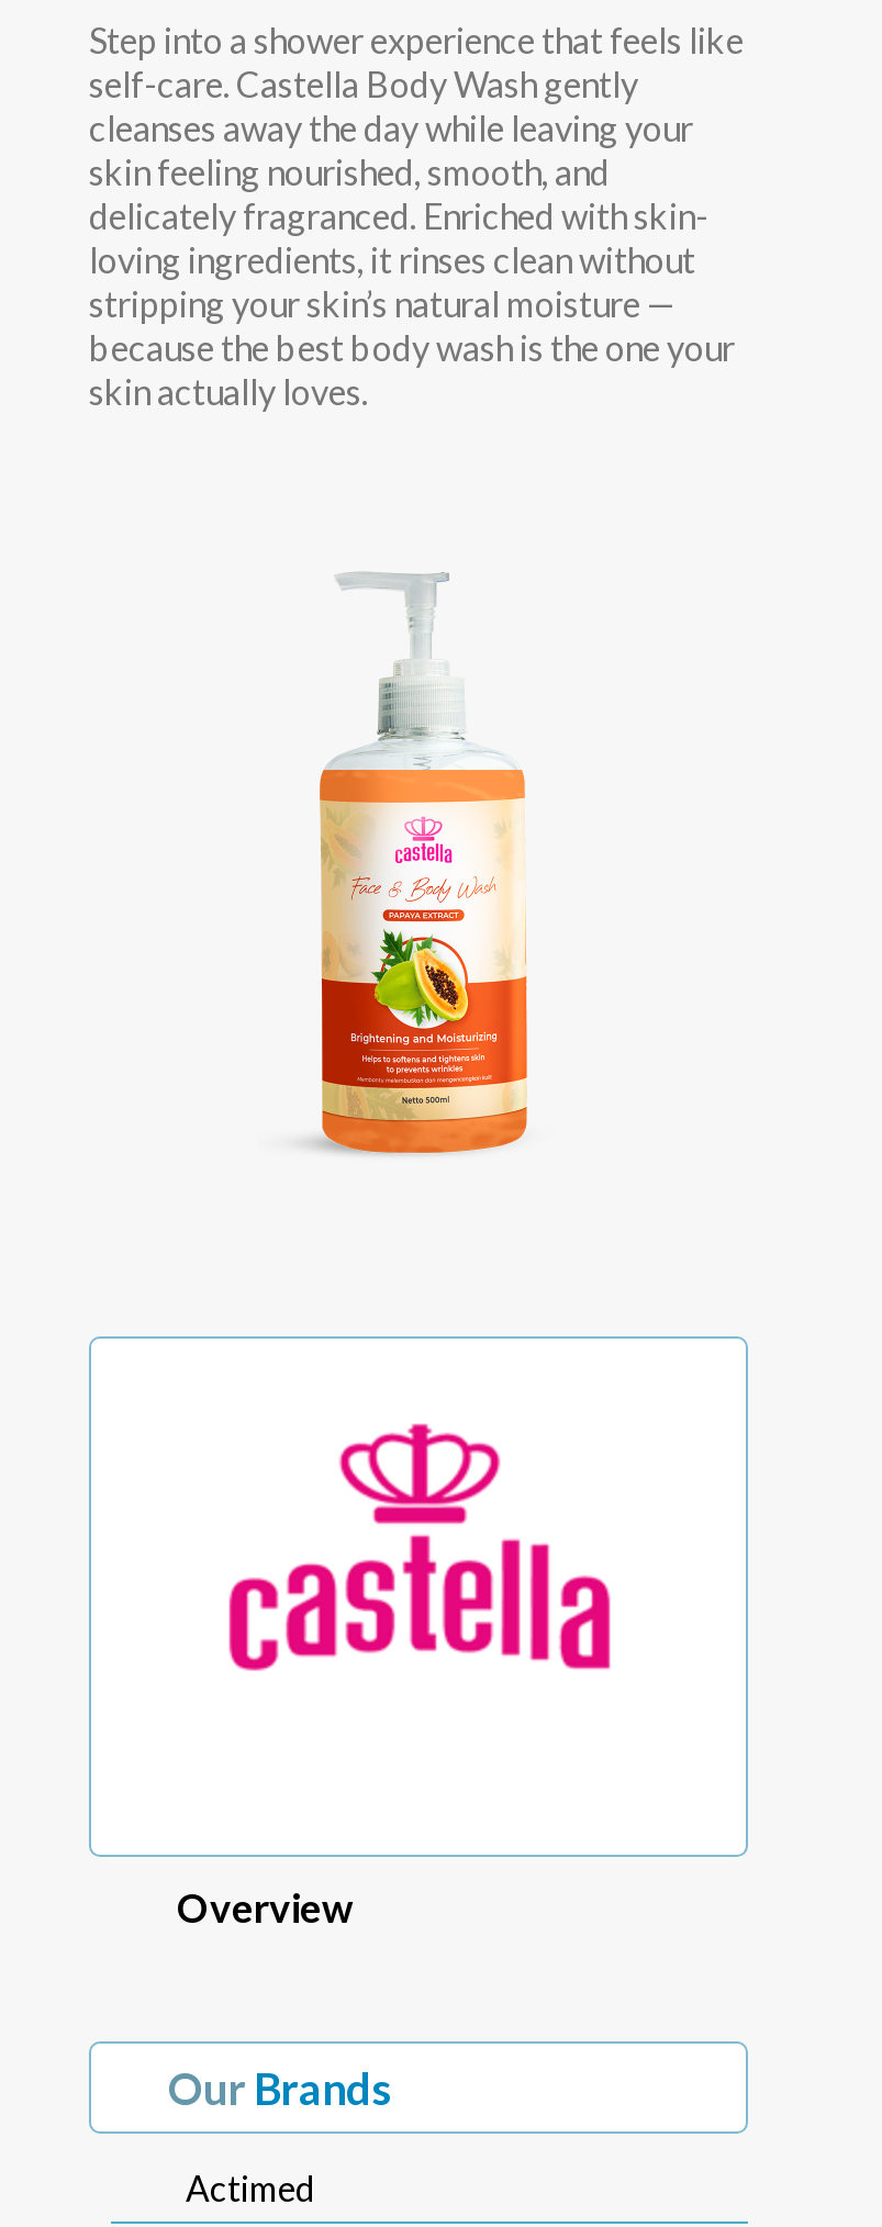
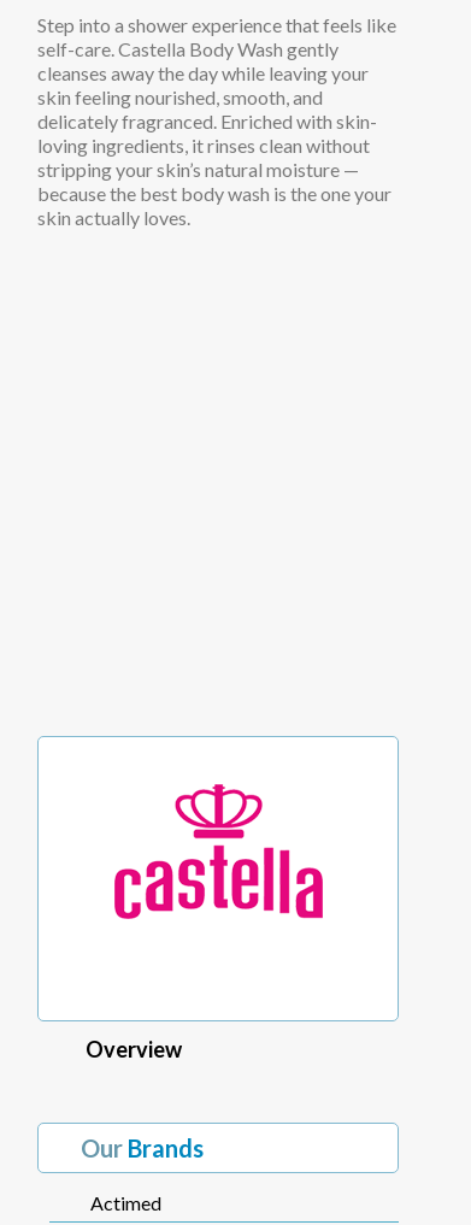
[306,572,531,1156] [image] -> none

